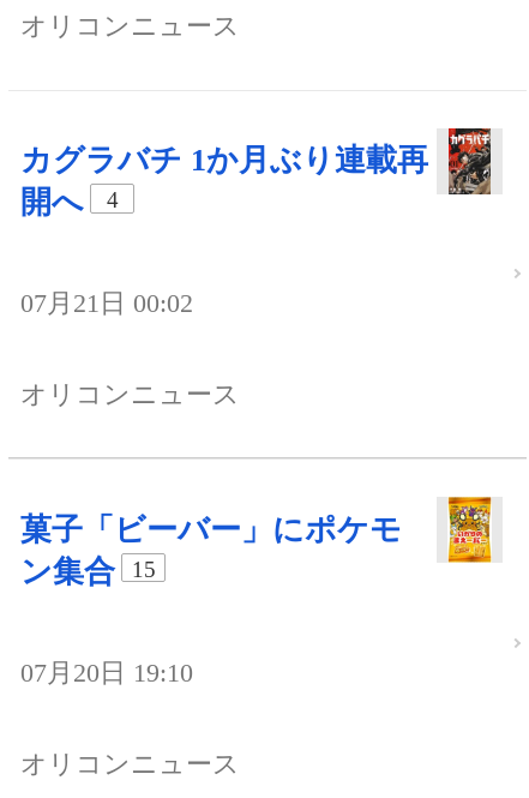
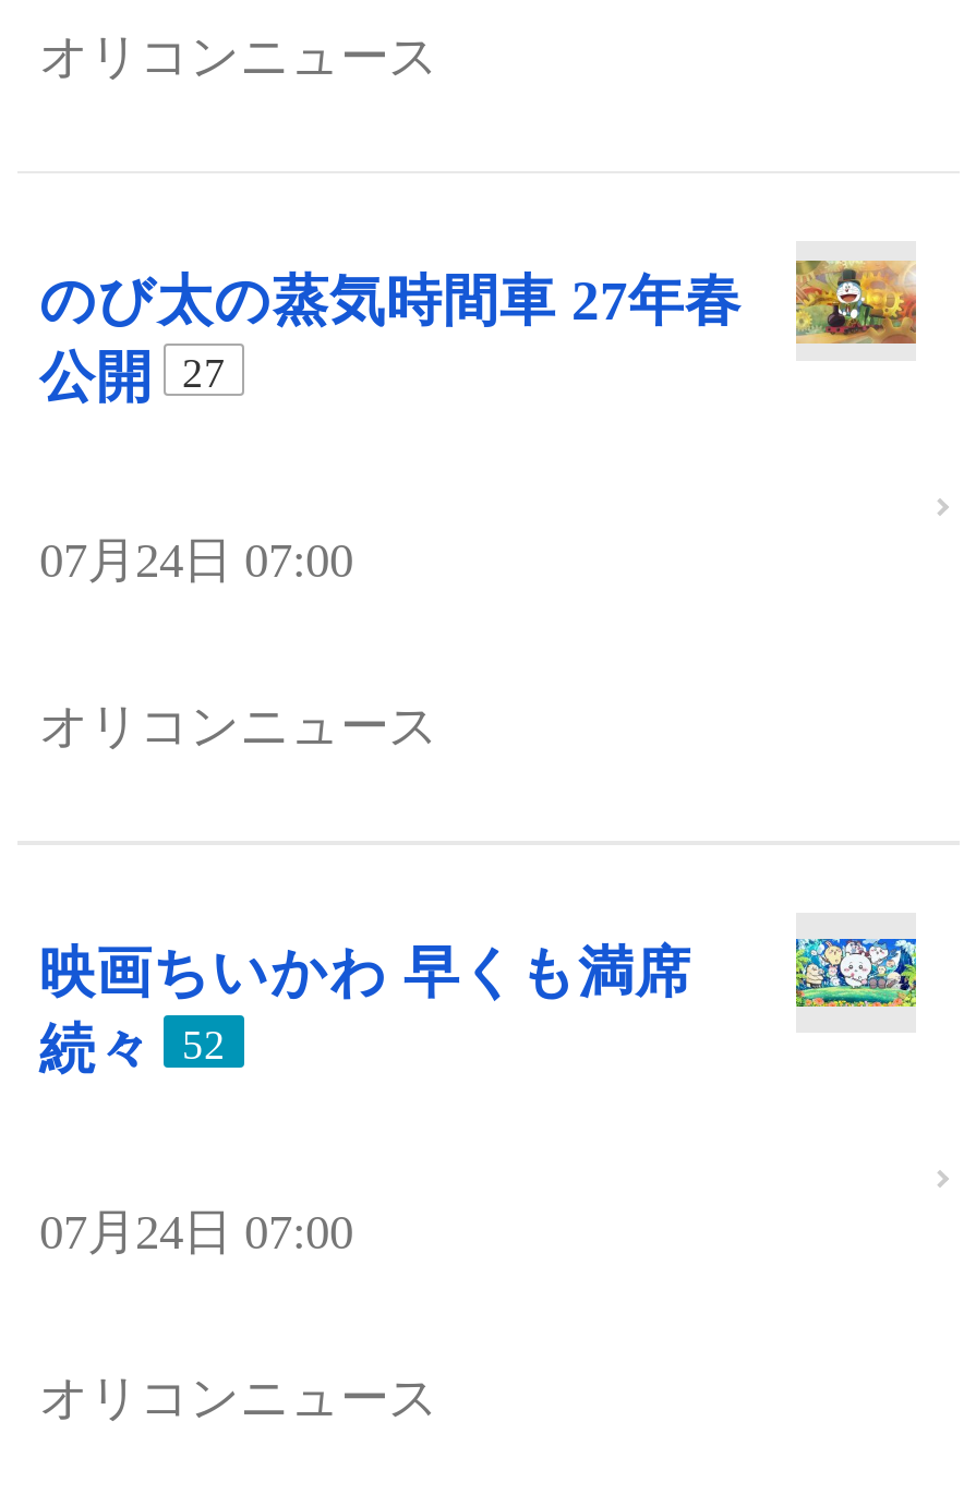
[20,127,503,220] [image] | カグラバチ 1か月ぶり連載再 | 開へ | 4 -> [39,243,918,409] [image] | のび太の蒸気時間車 27年春 | 公開 | 27
[20,288,193,318] 07月21日 00:02 -> [39,533,353,588] 07月24日 07:00
[437,496,503,564] [image] -> [794,913,918,1033] [image]
[20,512,402,589] 菓子「ビーバー」にポケモ | ン集合 | 15 -> [39,941,691,1080] 映画ちいかわ 早くも満席 | 続々 | 52
[20,657,193,687] 07月20日 19:10 -> [39,1205,353,1259] 07月24日 07:00

